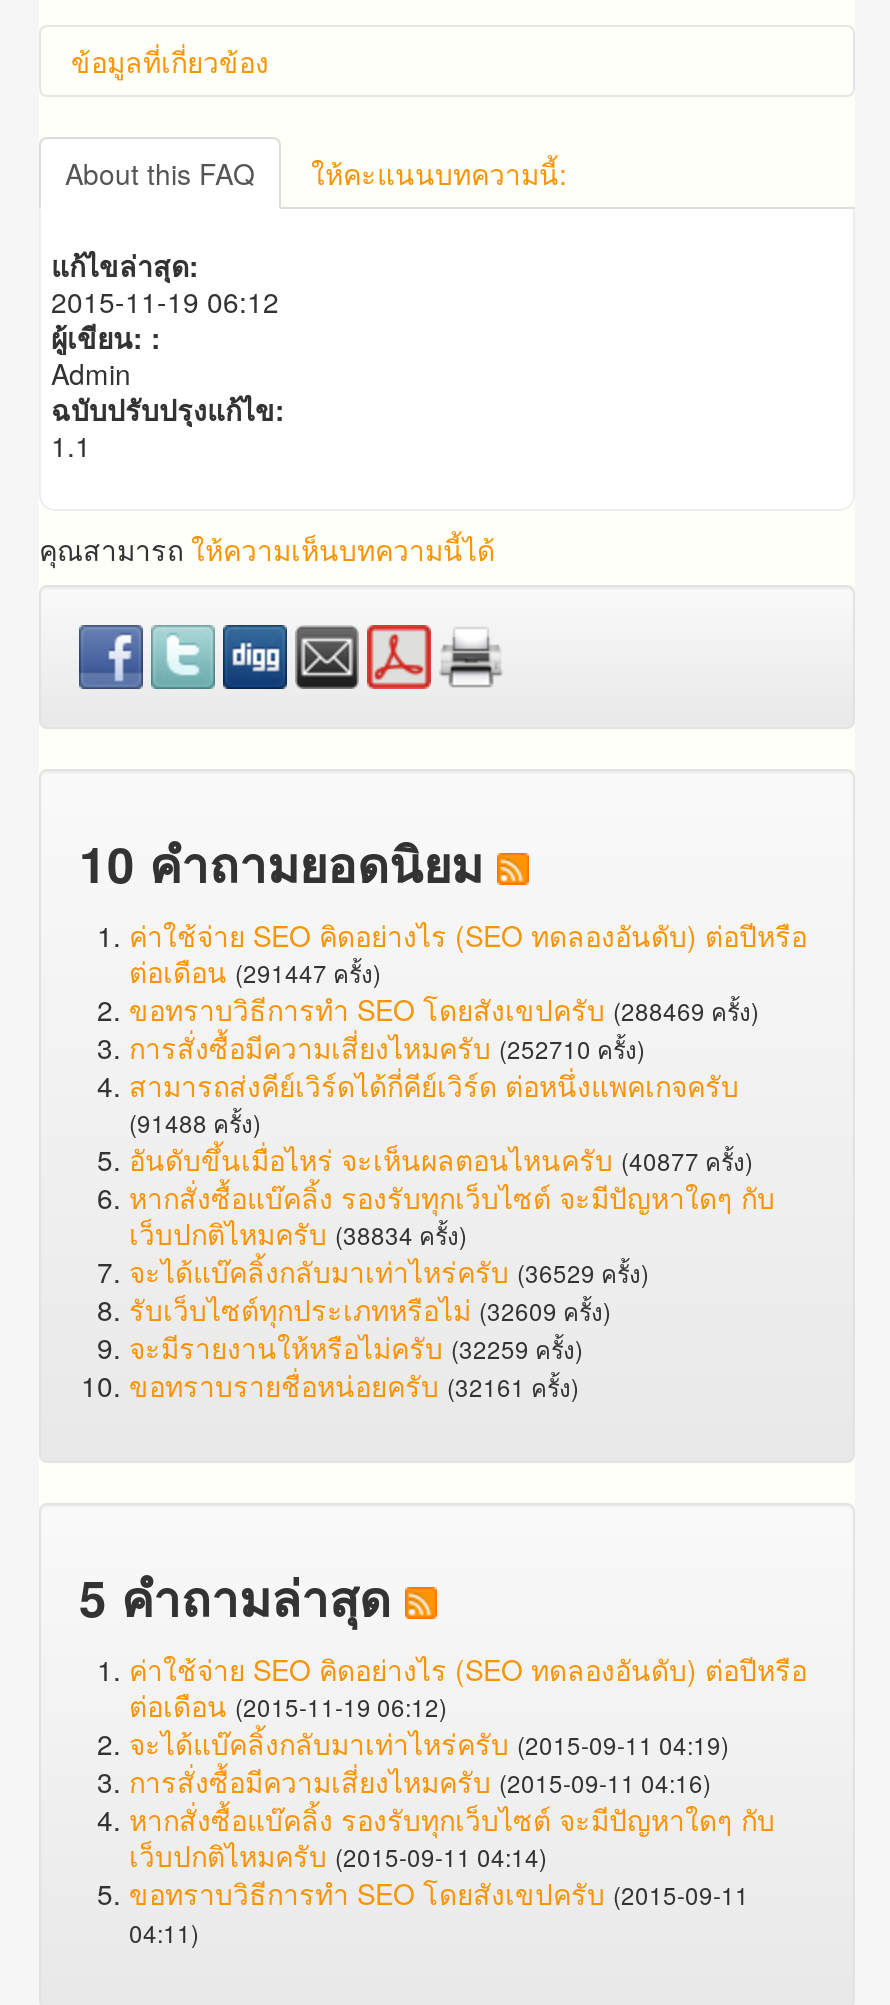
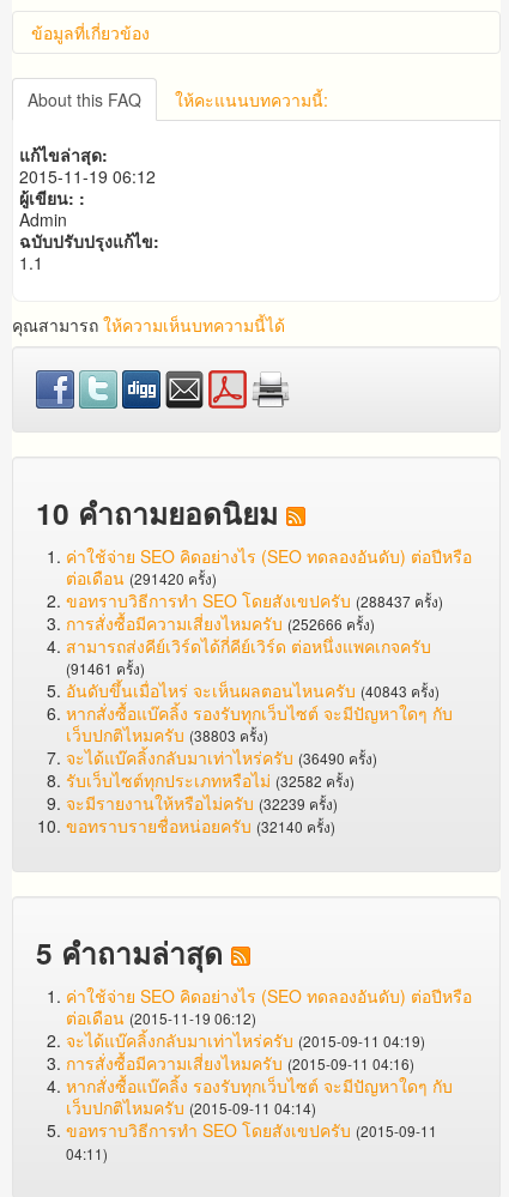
[129,951,381,991] ต่อเดือน (291447 ครั้ง) -> [66,566,217,590] ต่อเดือน (291420 ครั้ง)
[129,989,759,1029] ขอทราบวิธีการทำ SEO โดยสังเขปครับ (288469 ครั้ง) -> [66,588,443,612] ขอทราบวิธีการทำ SEO โดยสังเขปครับ (288437 ครั้ง)
[129,1027,645,1067] การสั่งซื้อมีความเสี่ยงไหมครับ (252710 ครั้ง) -> [66,611,375,635] การสั่งซื้อมีความเสี่ยงไหมครับ (252666 ครั้ง)
[129,1105,261,1139] (91488 ครั้ง) -> [66,658,145,678] (91461 ครั้ง)
[129,1139,753,1179] อันดับขึ้นเมื่อไหร่ จะเห็นผลตอนไหนครับ (40877 ครั้ง) -> [66,678,440,702] อันดับขึ้นเมื่อไหร่ จะเห็นผลตอนไหนครับ (40843 ครั้ง)
[129,1213,467,1253] เว็บปกติไหมครับ (38834 ครั้ง) -> [66,723,268,746] เว็บปกติไหมครับ (38803 ครั้ง)
[129,1251,649,1291] จะได้แบ๊คลิ้งกลับมาเท่าไหร่ครับ (36529 ครั้ง) -> [66,745,377,769] จะได้แบ๊คลิ้งกลับมาเท่าไหร่ครับ (36490 ครั้ง)
[129,1289,611,1329] รับเว็บไซต์ทุกประเภทหรือไม่ (32609 ครั้ง) -> [66,768,355,792] รับเว็บไซต์ทุกประเภทหรือไม่ (32582 ครั้ง)
[129,1327,583,1367] จะมีรายงานให้หรือไม่ครับ (32259 ครั้ง) -> [66,791,338,815] จะมีรายงานให้หรือไม่ครับ (32239 ครั้ง)
[129,1365,579,1405] ขอทราบรายชื่อหน่อยครับ (32161 ครั้ง) -> [66,814,335,838] ขอทราบรายชื่อหน่อยครับ (32140 ครั้ง)

